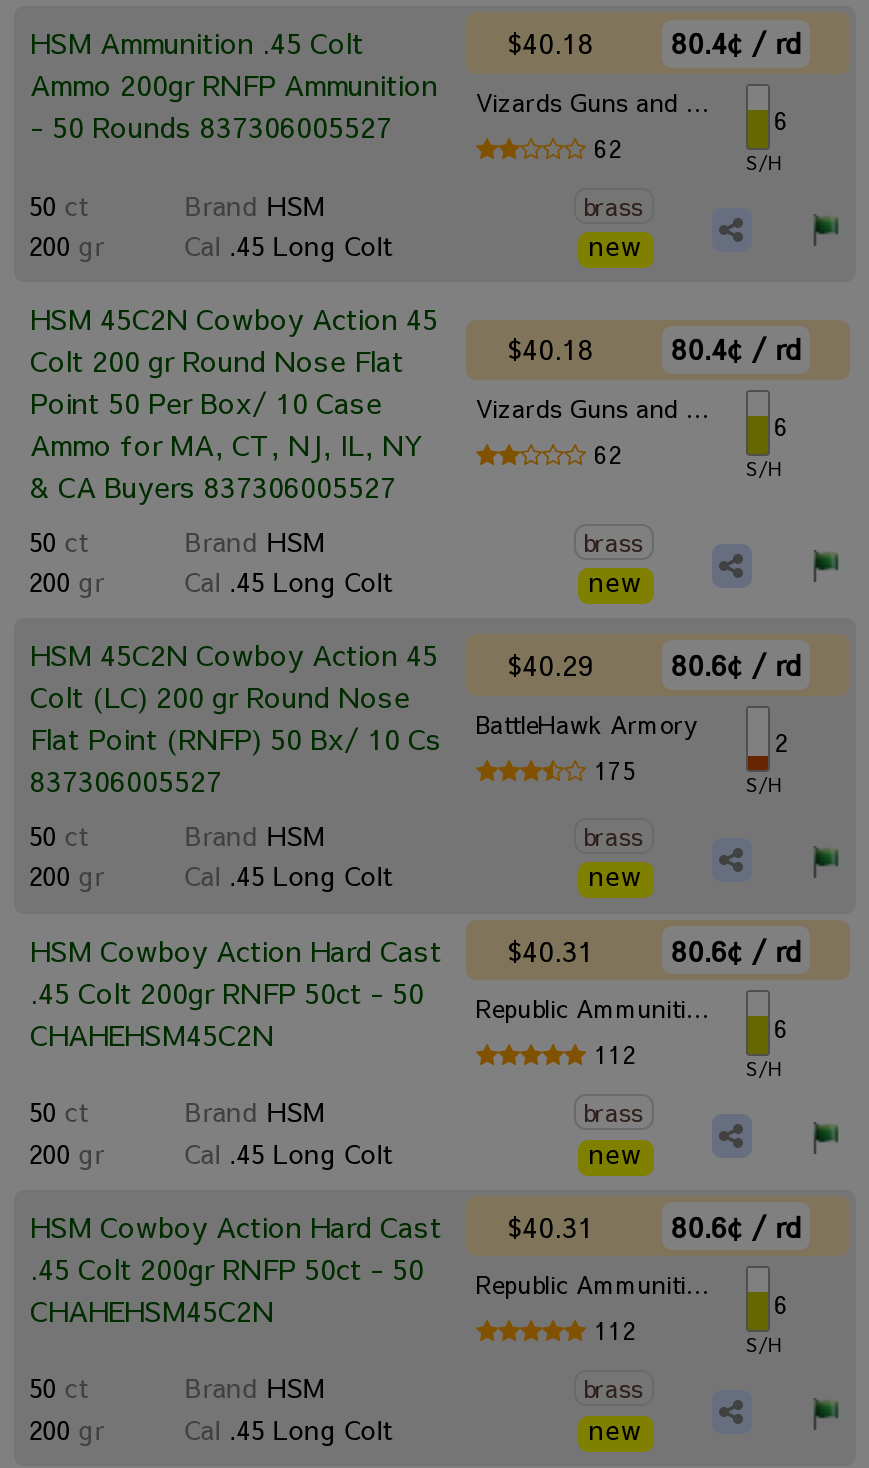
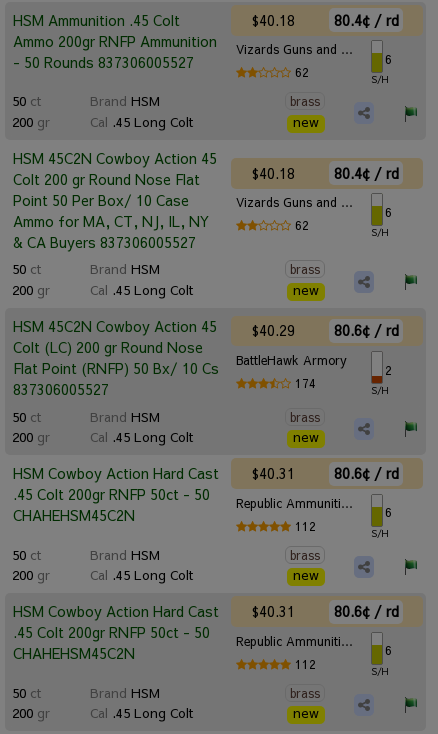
[594,753,636,785] 175 -> [295,375,316,391] 174

